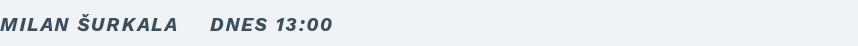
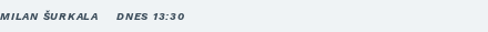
[0,13,333,35] MILAN ŠURKALA DNES 13:00 -> [0,10,185,22] MILAN ŠURKALA DNES 13:30

